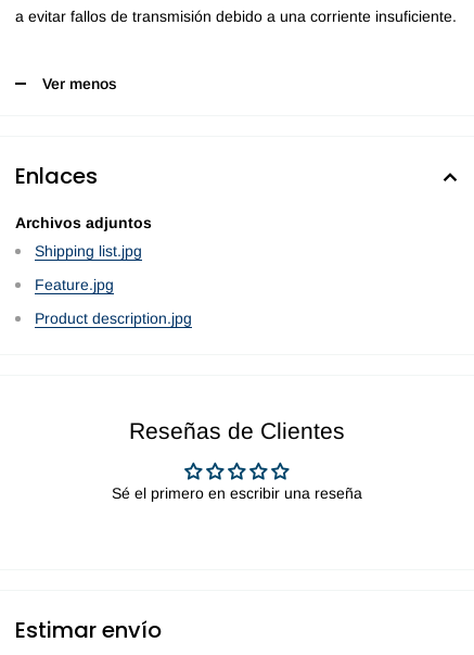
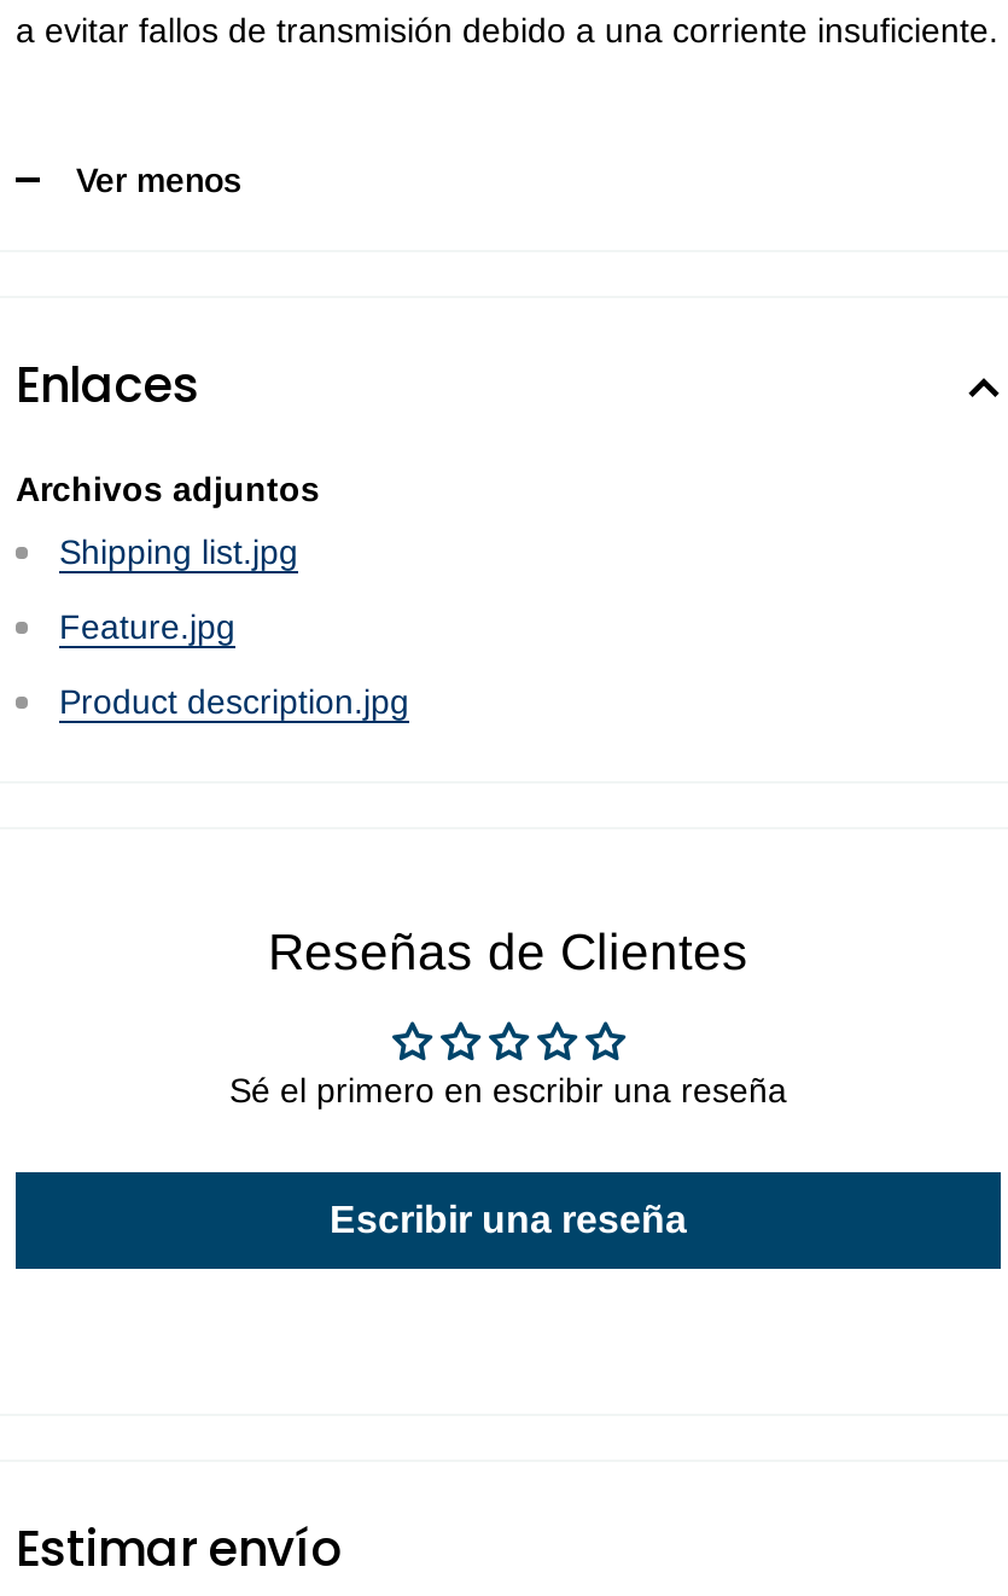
none -> [330,1199,687,1240] Escribir una reseña

